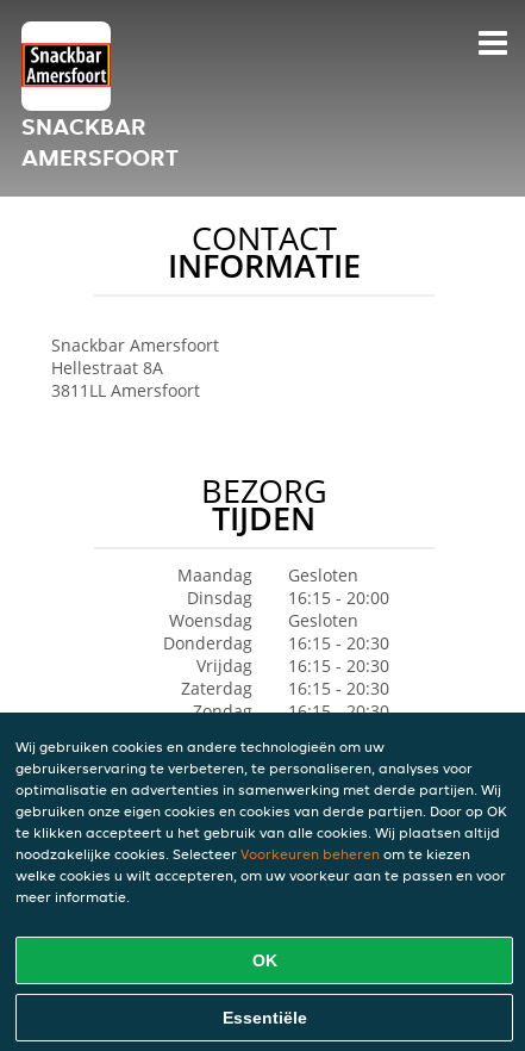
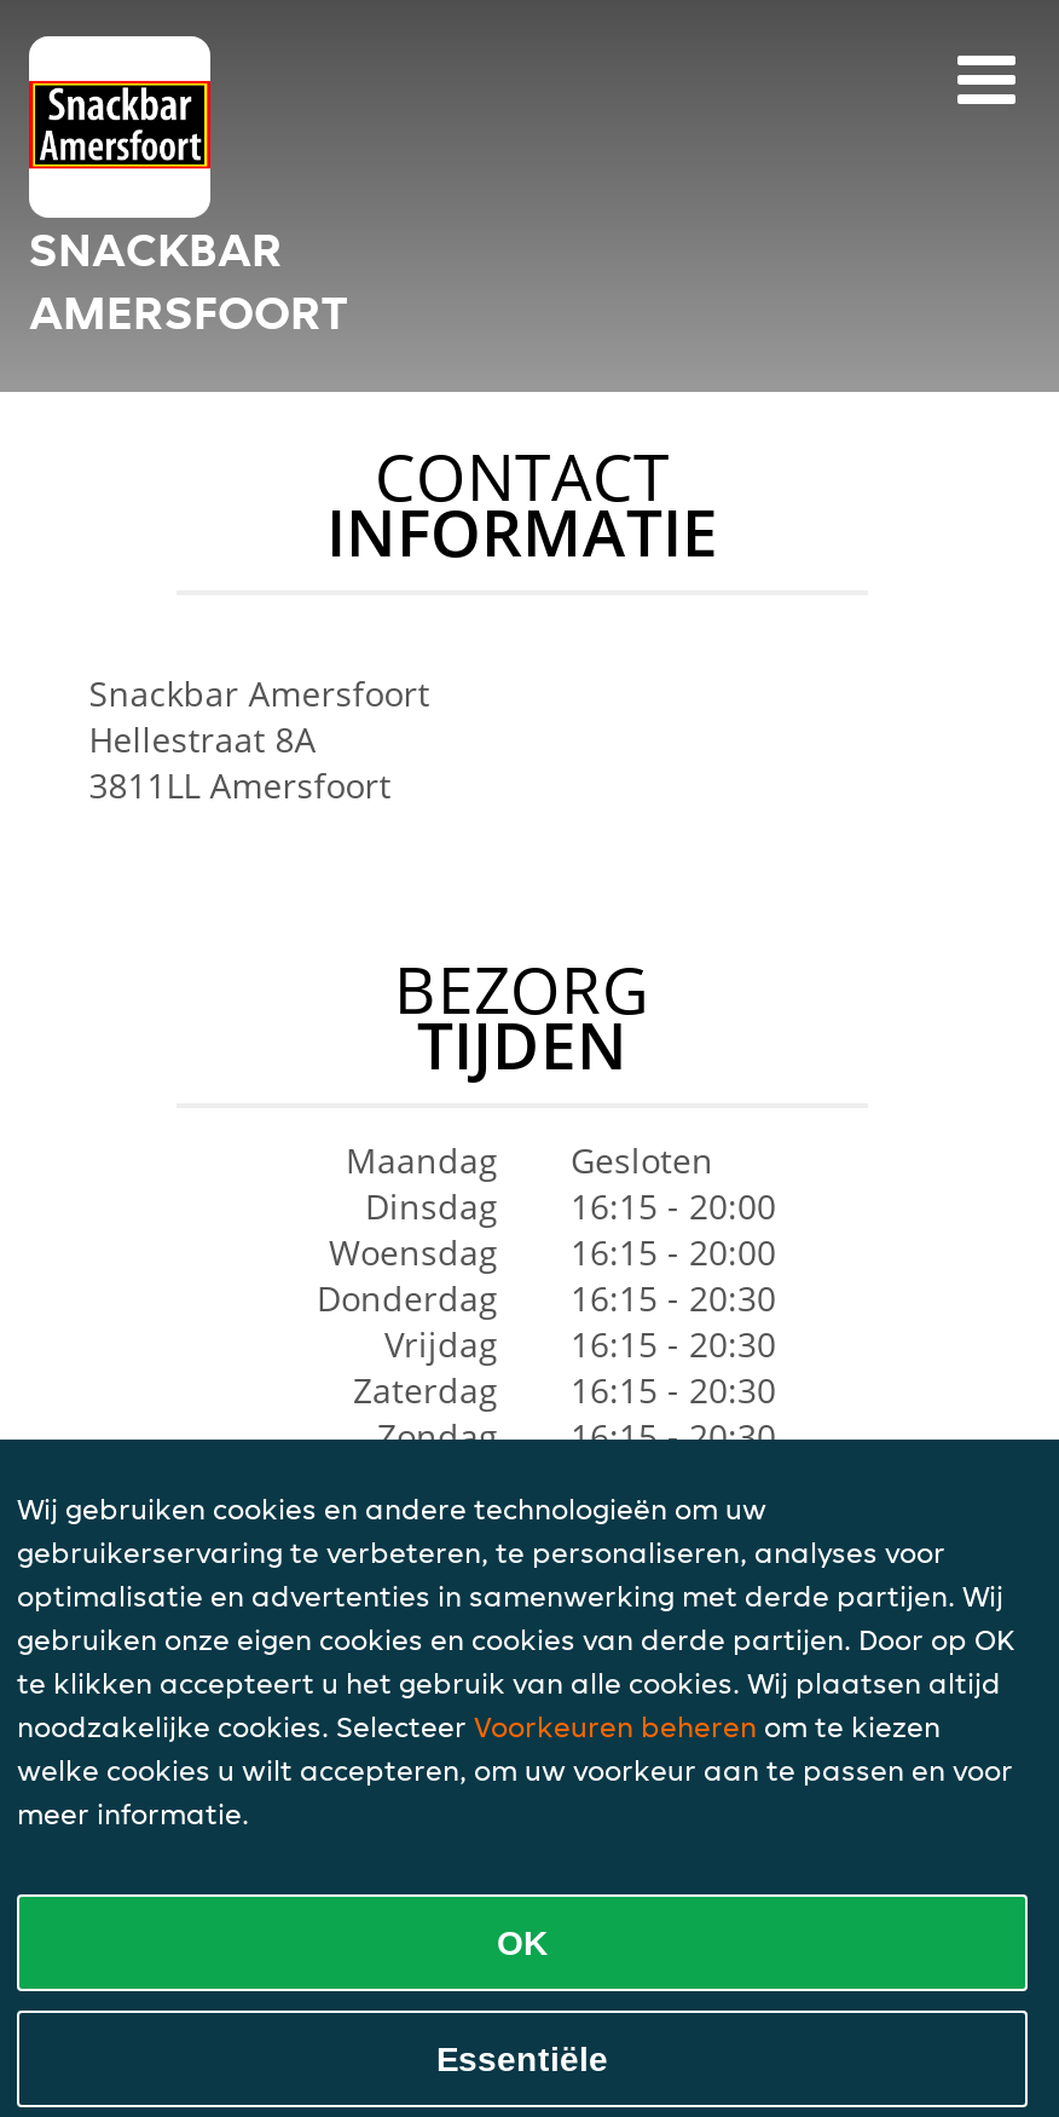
[288,609,358,632] Gesloten -> [571,1229,776,1275] 16:15 - 20:00

